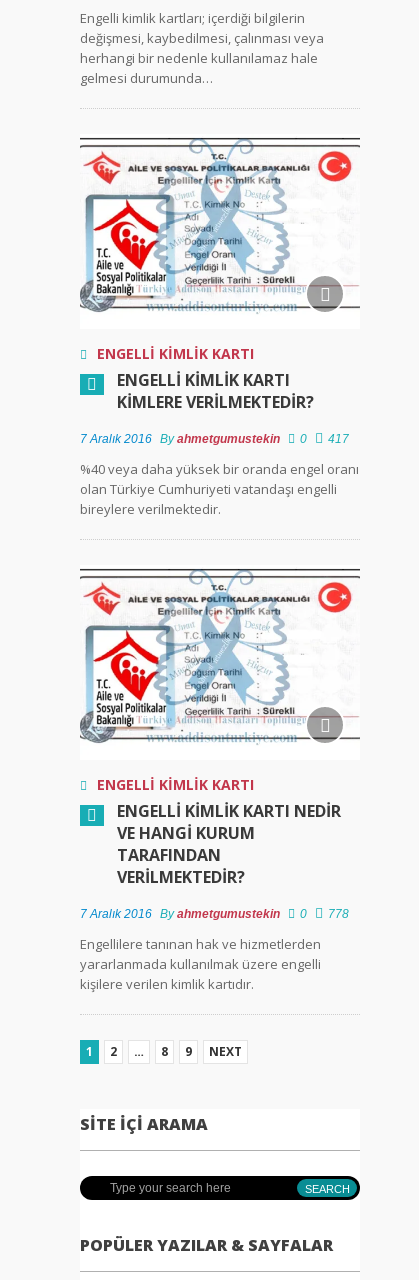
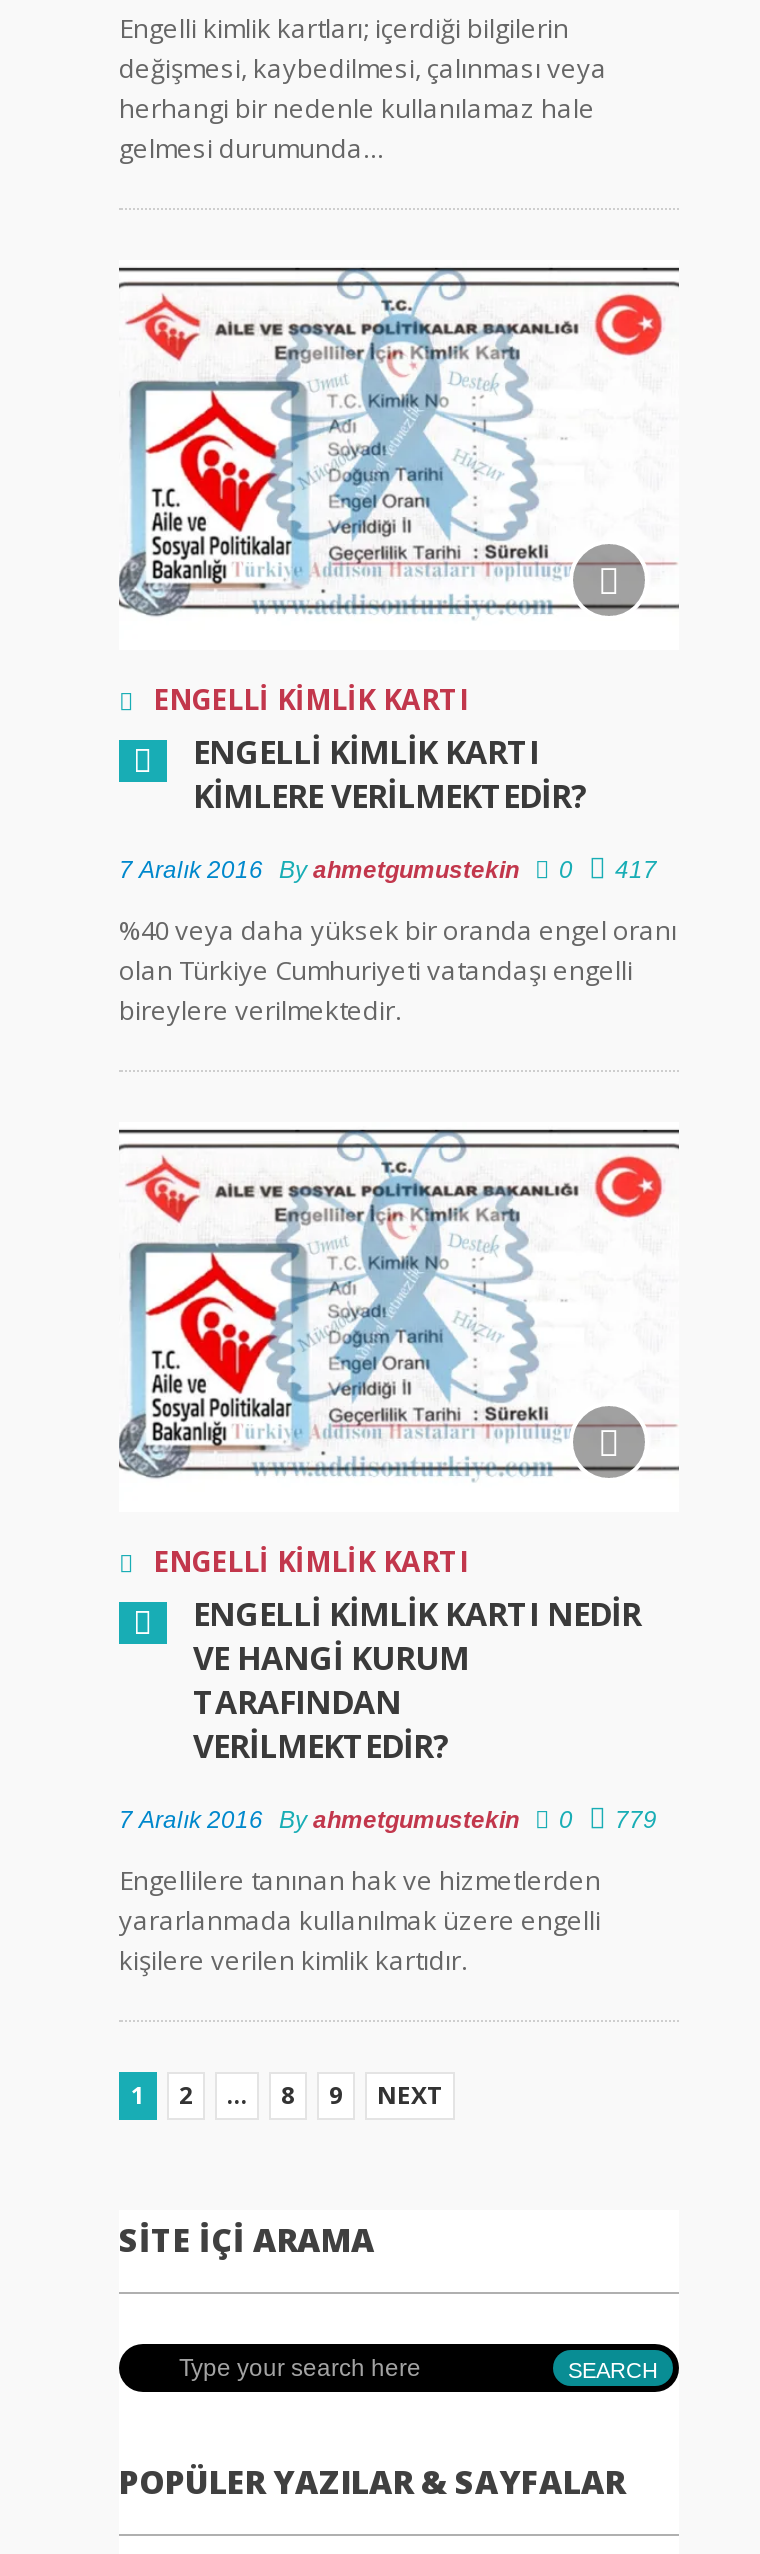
[80,907,349,921] 7 Aralık 2016 By ahmetgumustekin 0 778 -> [119,1806,657,1834] 7 Aralık 2016 By ahmetgumustekin 0 779

